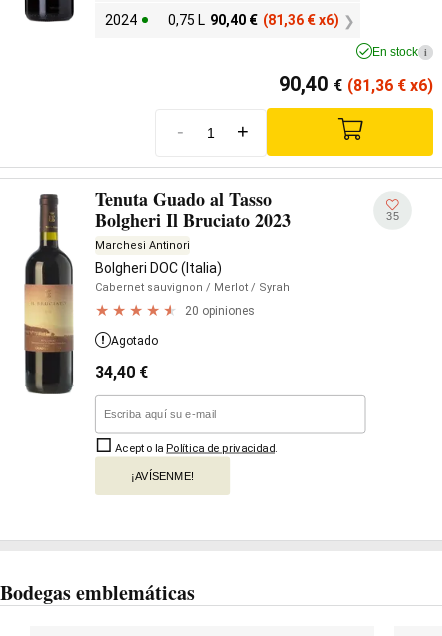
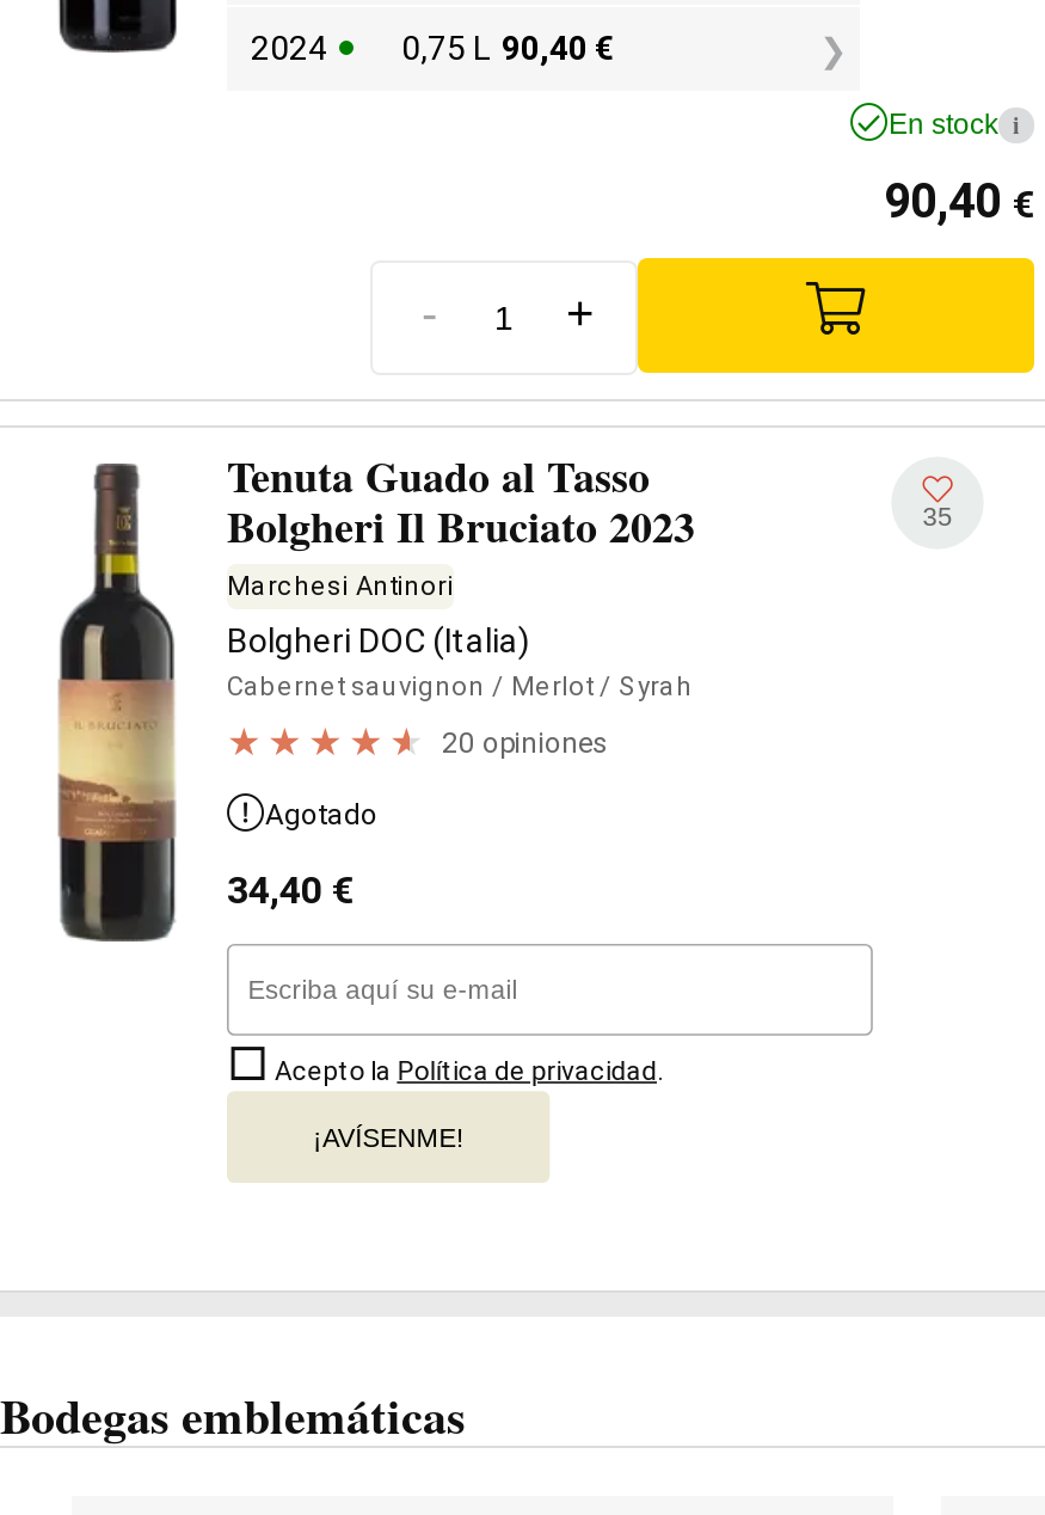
[105,12,339,28] 2024 0,75 L 90,40 € (81,36 €x6) -> [251,29,616,67] 2024 0,75 L 90,40 €
[279,71,433,95] 90,40 € (81,36 €x6) -> [884,171,1034,228] 90,40 €

